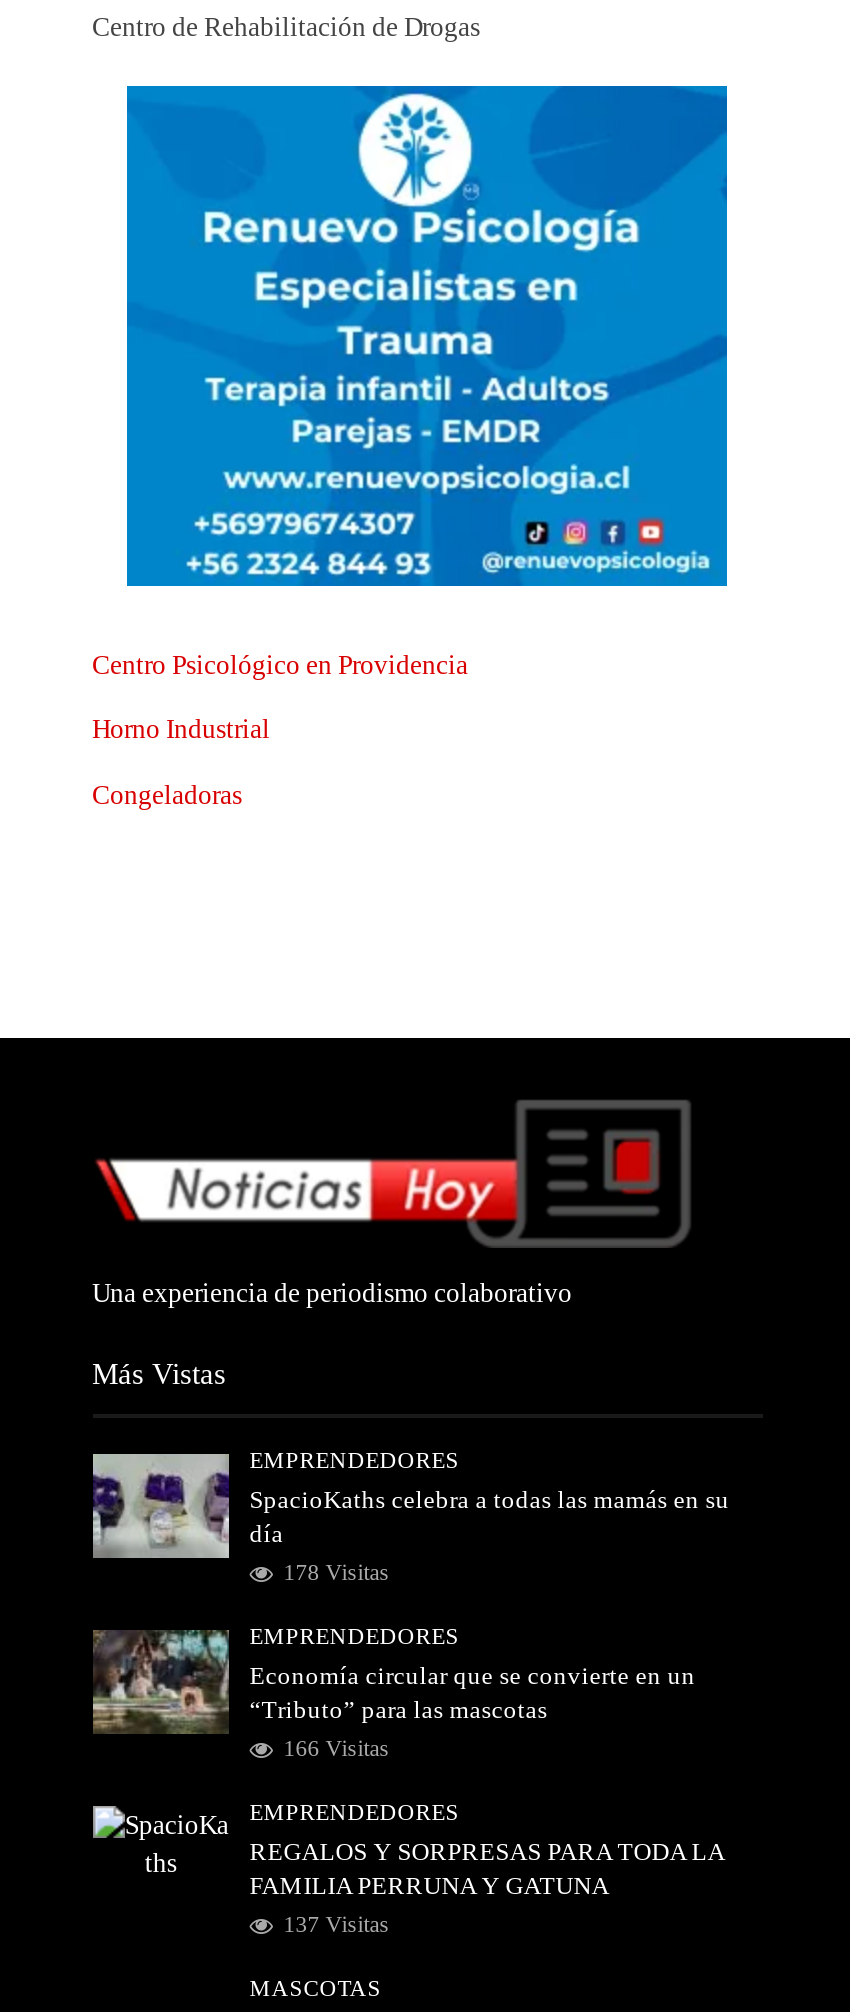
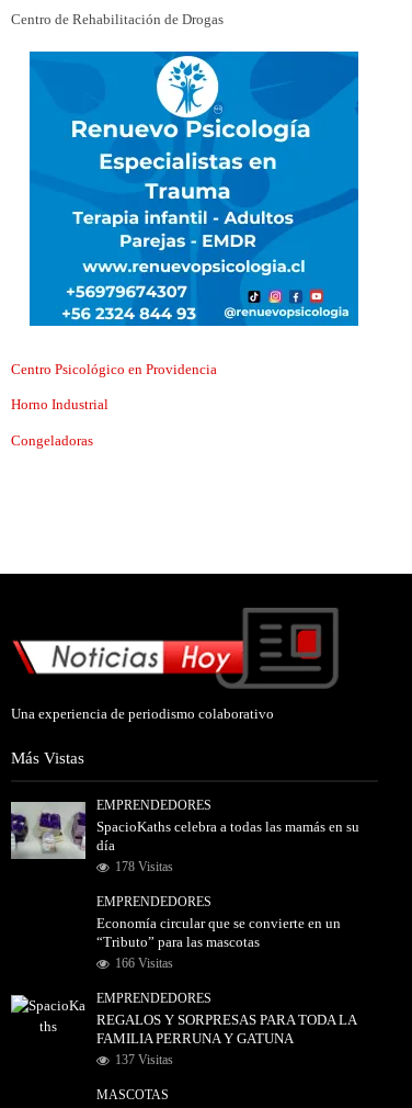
[91,1628,231,1736] [image] -> none

